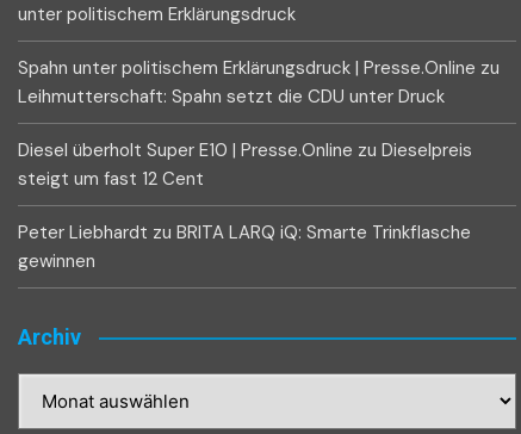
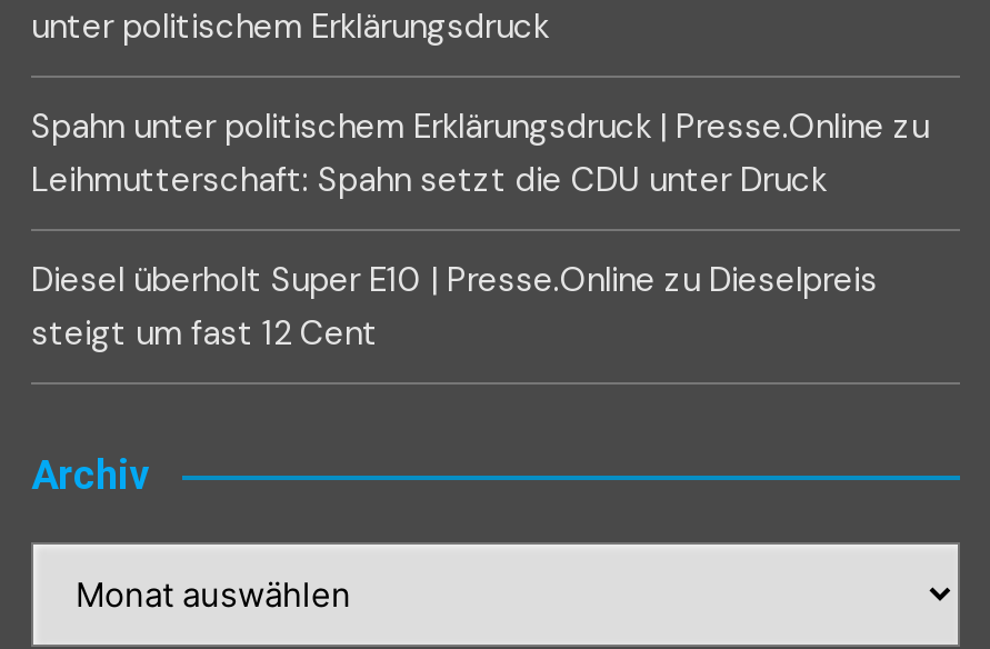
[18,221,471,273] Peter Liebhardt zu BRITA LARQ iQ: Smarte Trinkflasche | gewinnen -> none

